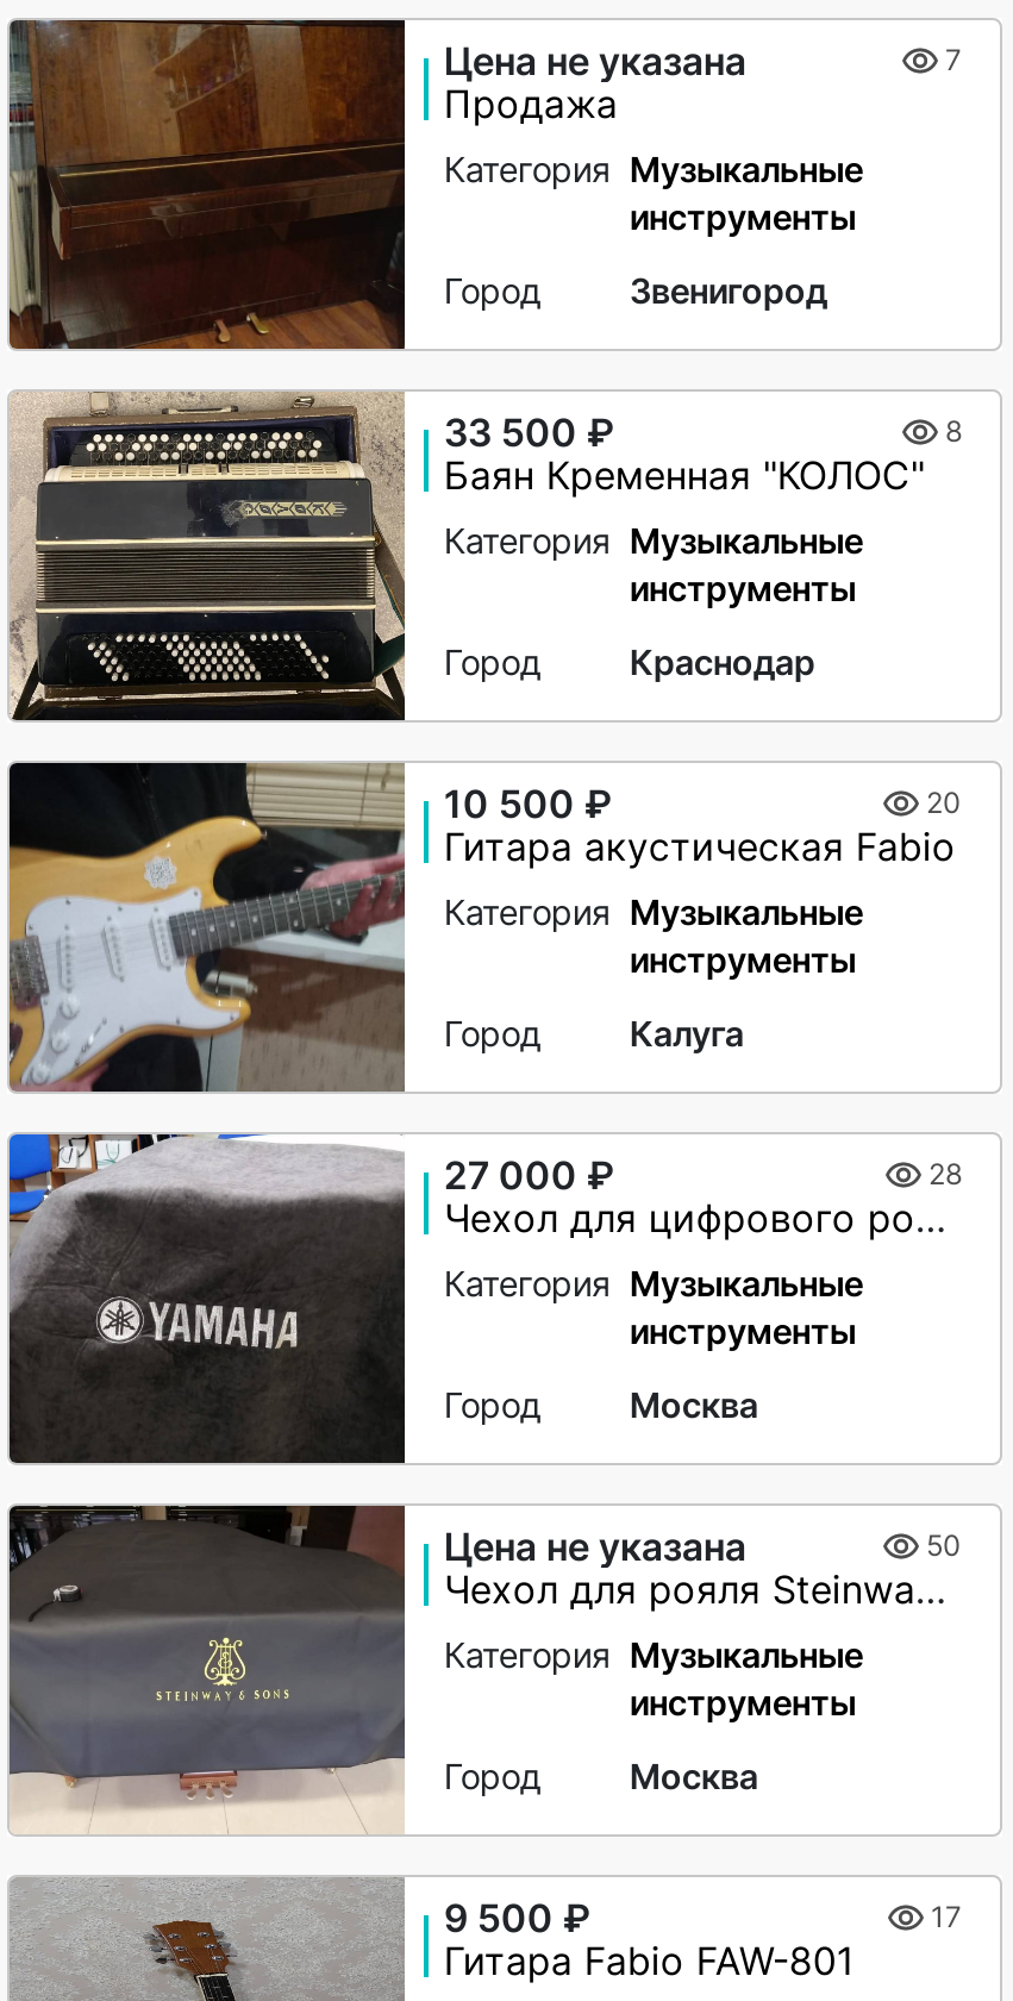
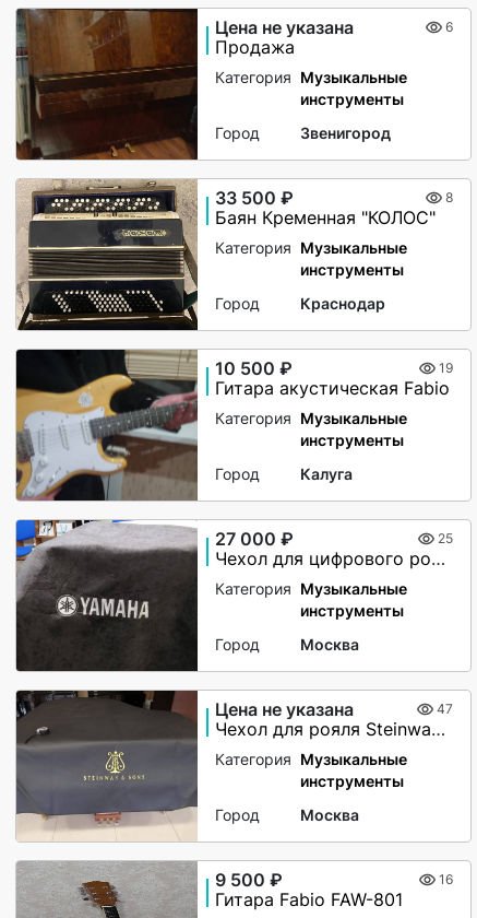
[938,42,962,77] 7 -> [442,19,453,35] 6
[919,784,962,820] 20 -> [436,360,453,376] 19
[921,1156,962,1192] 28 -> [434,530,453,546] 25
[919,1527,962,1563] 50 -> [433,701,453,717] 47
[924,1899,962,1934] 17 -> [436,871,453,887] 16

